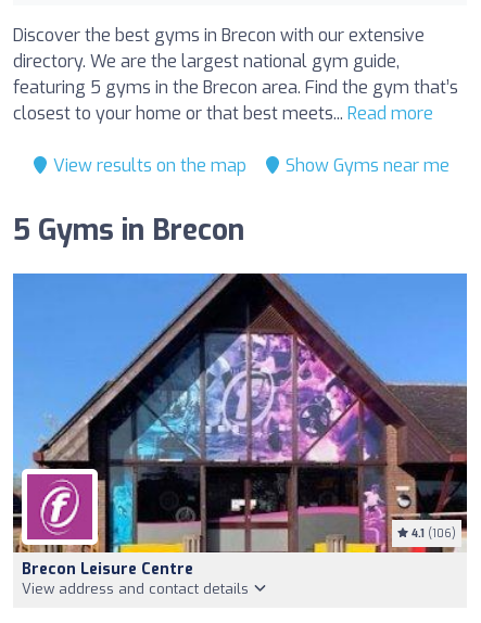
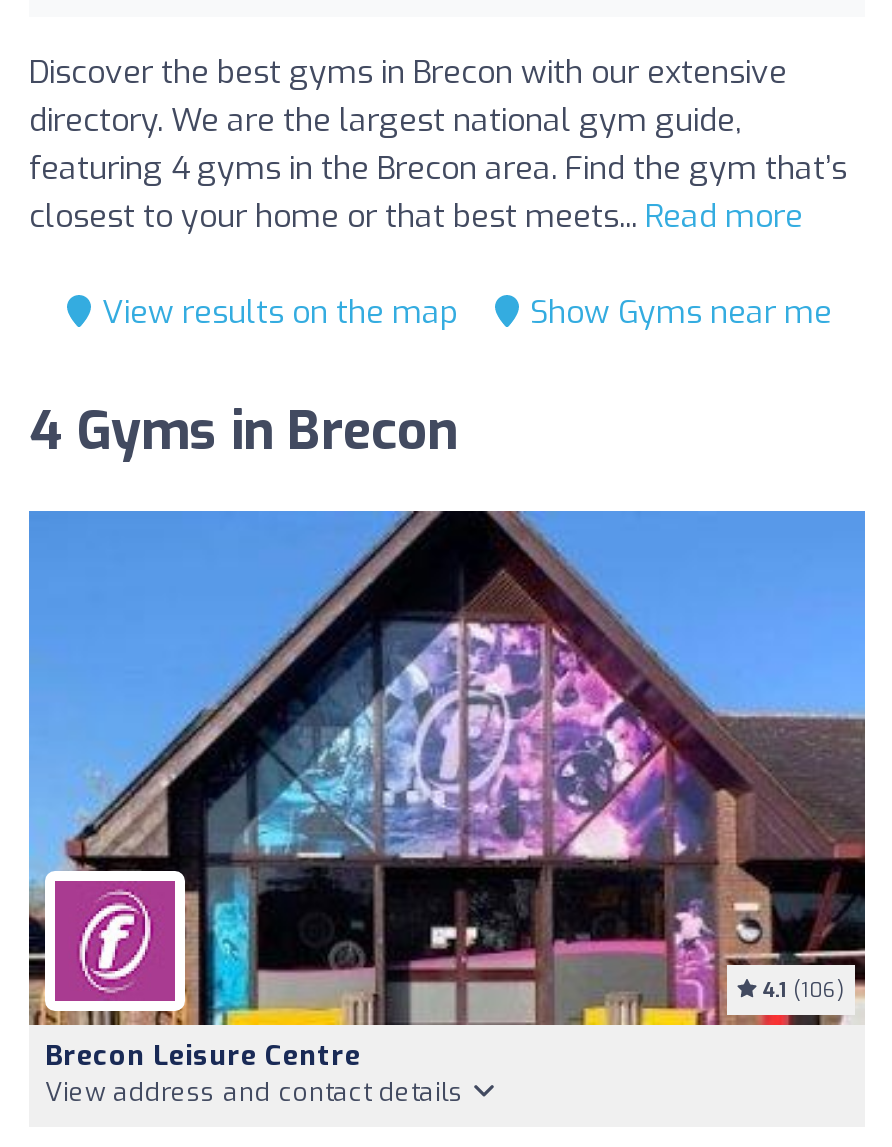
[13,76,458,99] featuring 5 gyms in the Brecon area. Find the gym that’s -> [29,147,847,189] featuring 4 gyms in the Brecon area. Find the gym that’s
[13,212,244,250] 5 Gyms in Brecon -> [29,397,457,467] 4 Gyms in Brecon

